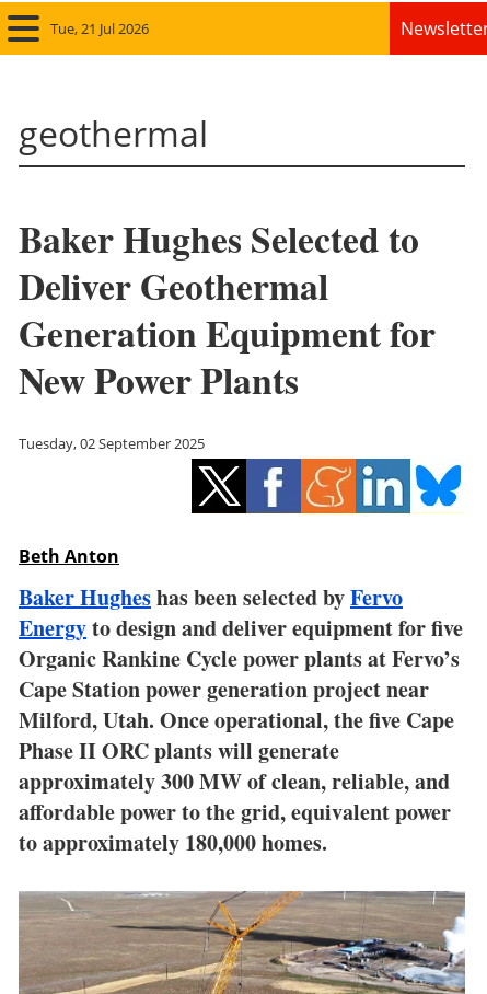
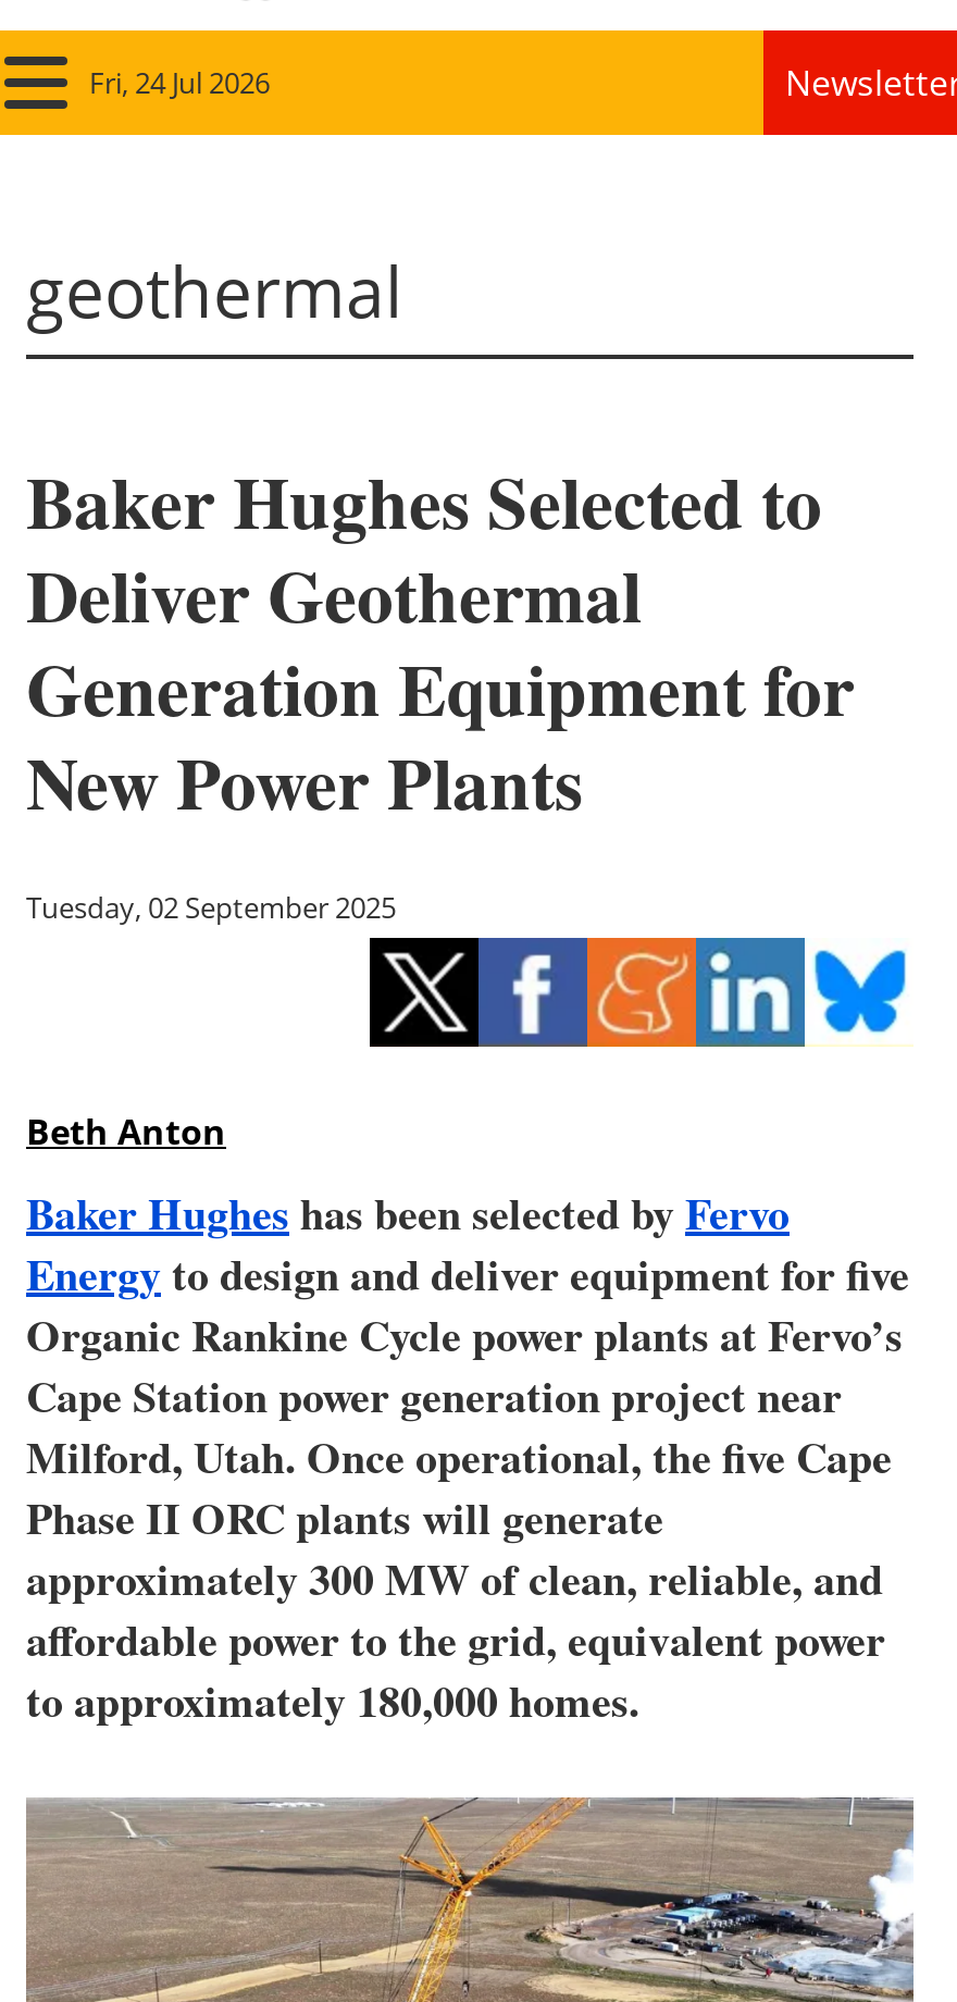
[50,19,149,39] Tue, 21 Jul 2026 -> [89,64,270,103] Fri, 24 Jul 2026

